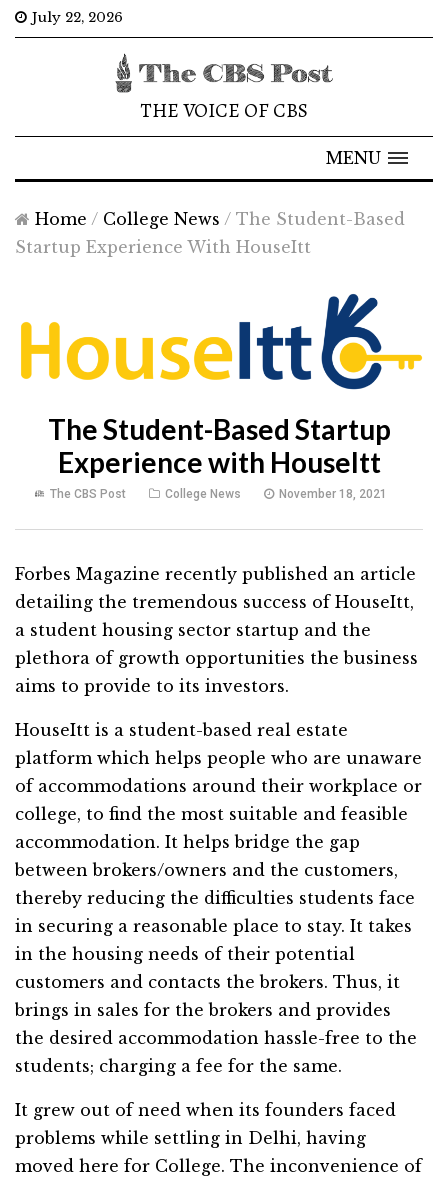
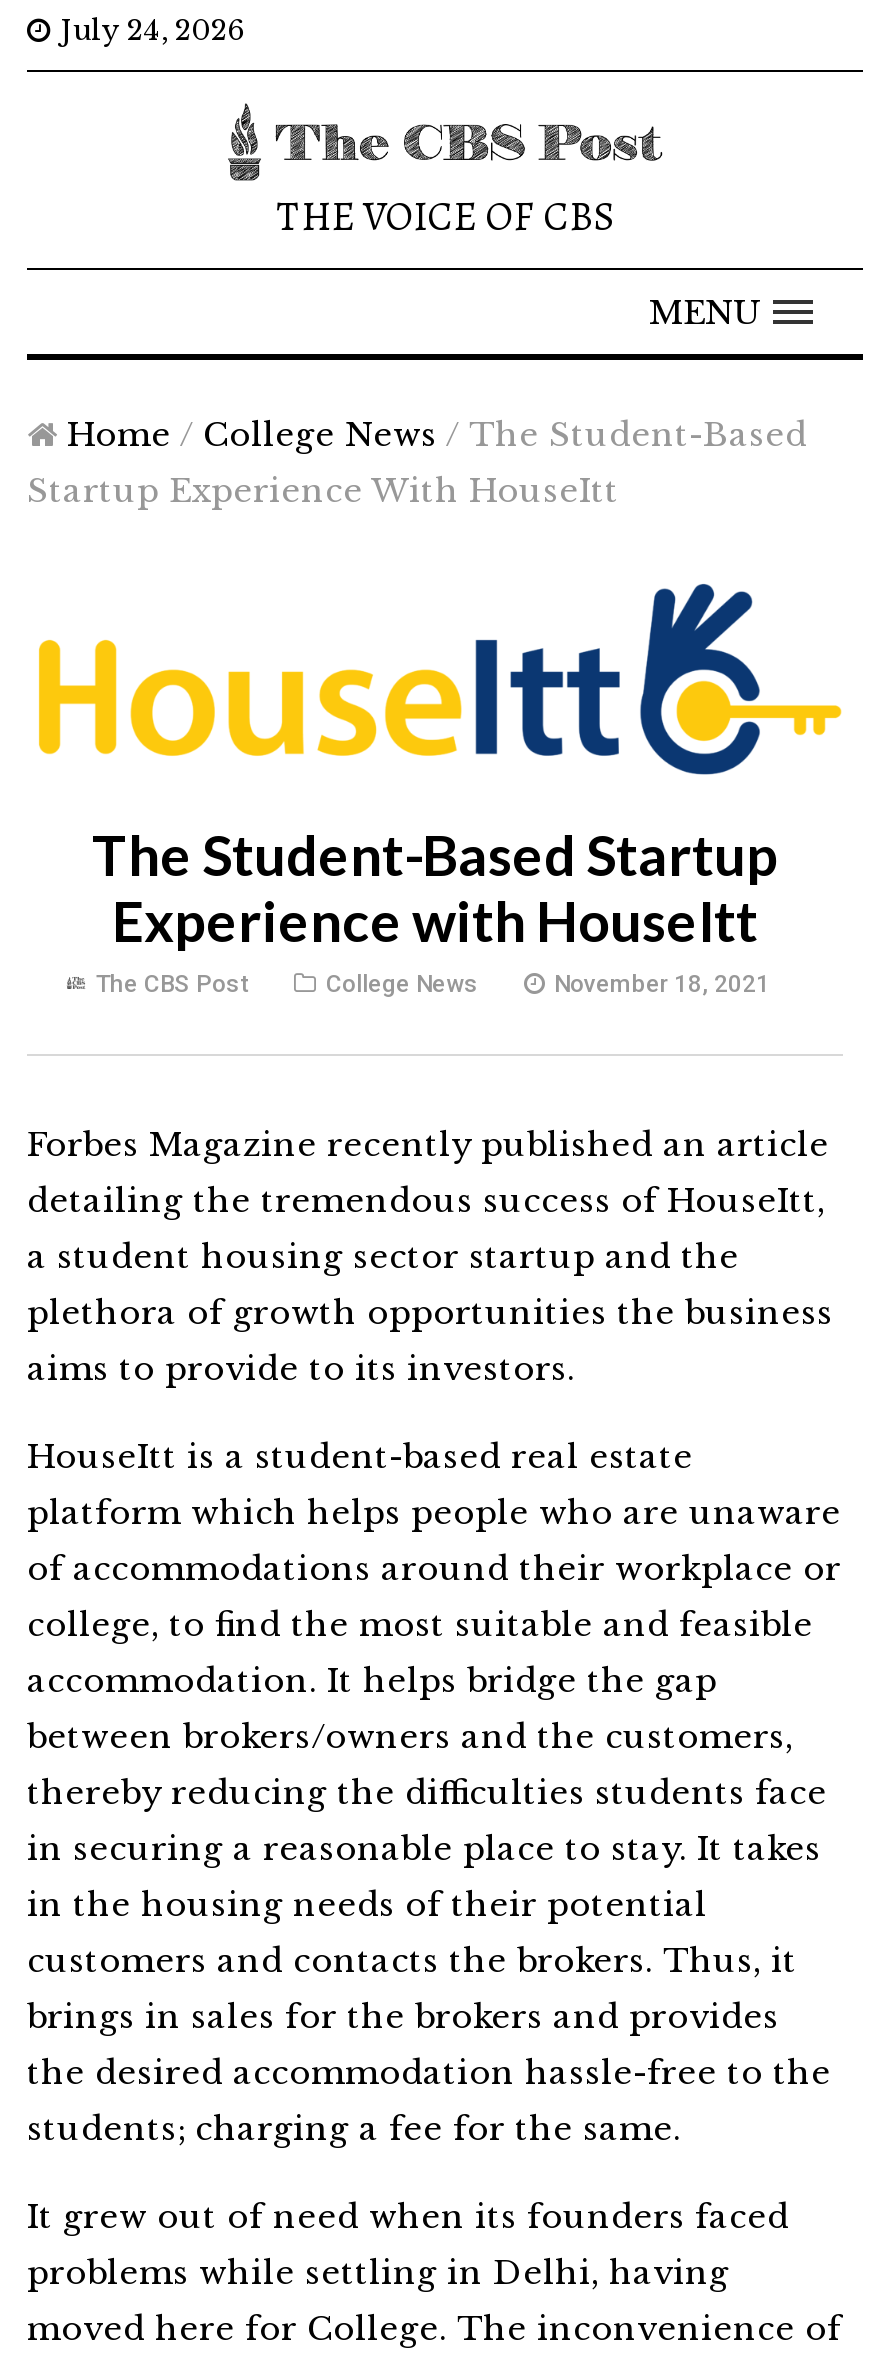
[32,9,123,26] July 22, 2026 -> [61,14,245,48] July 24, 2026

